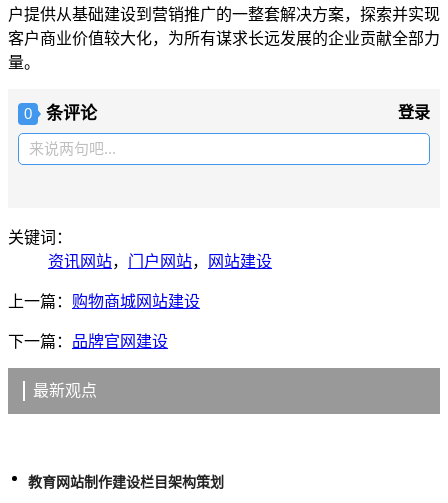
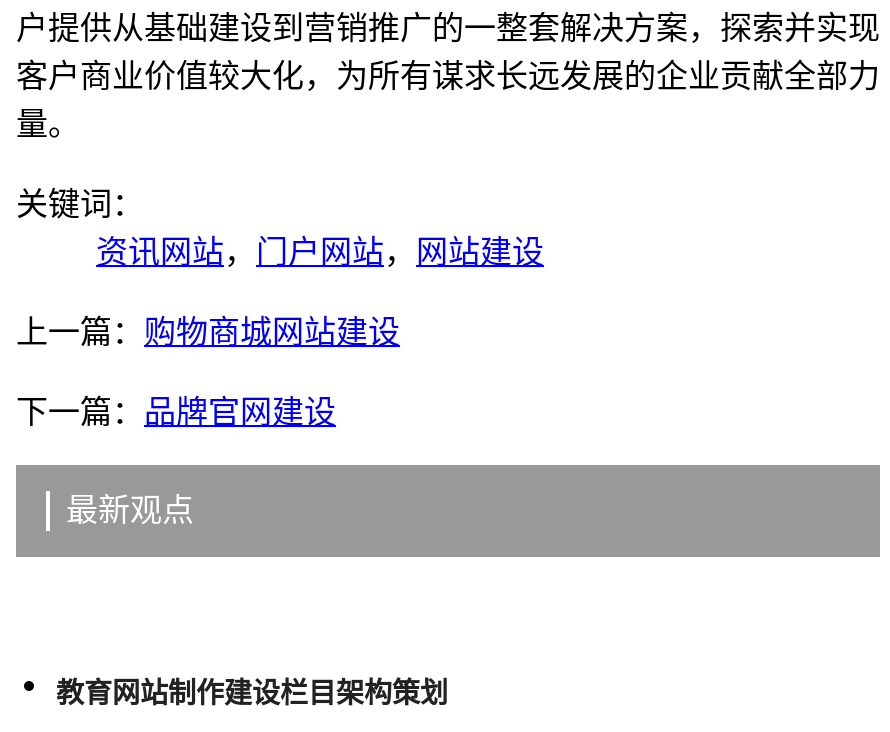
[24,104,430,157] 0 | 条评论 | 登录 | 来说两句吧... -> none

